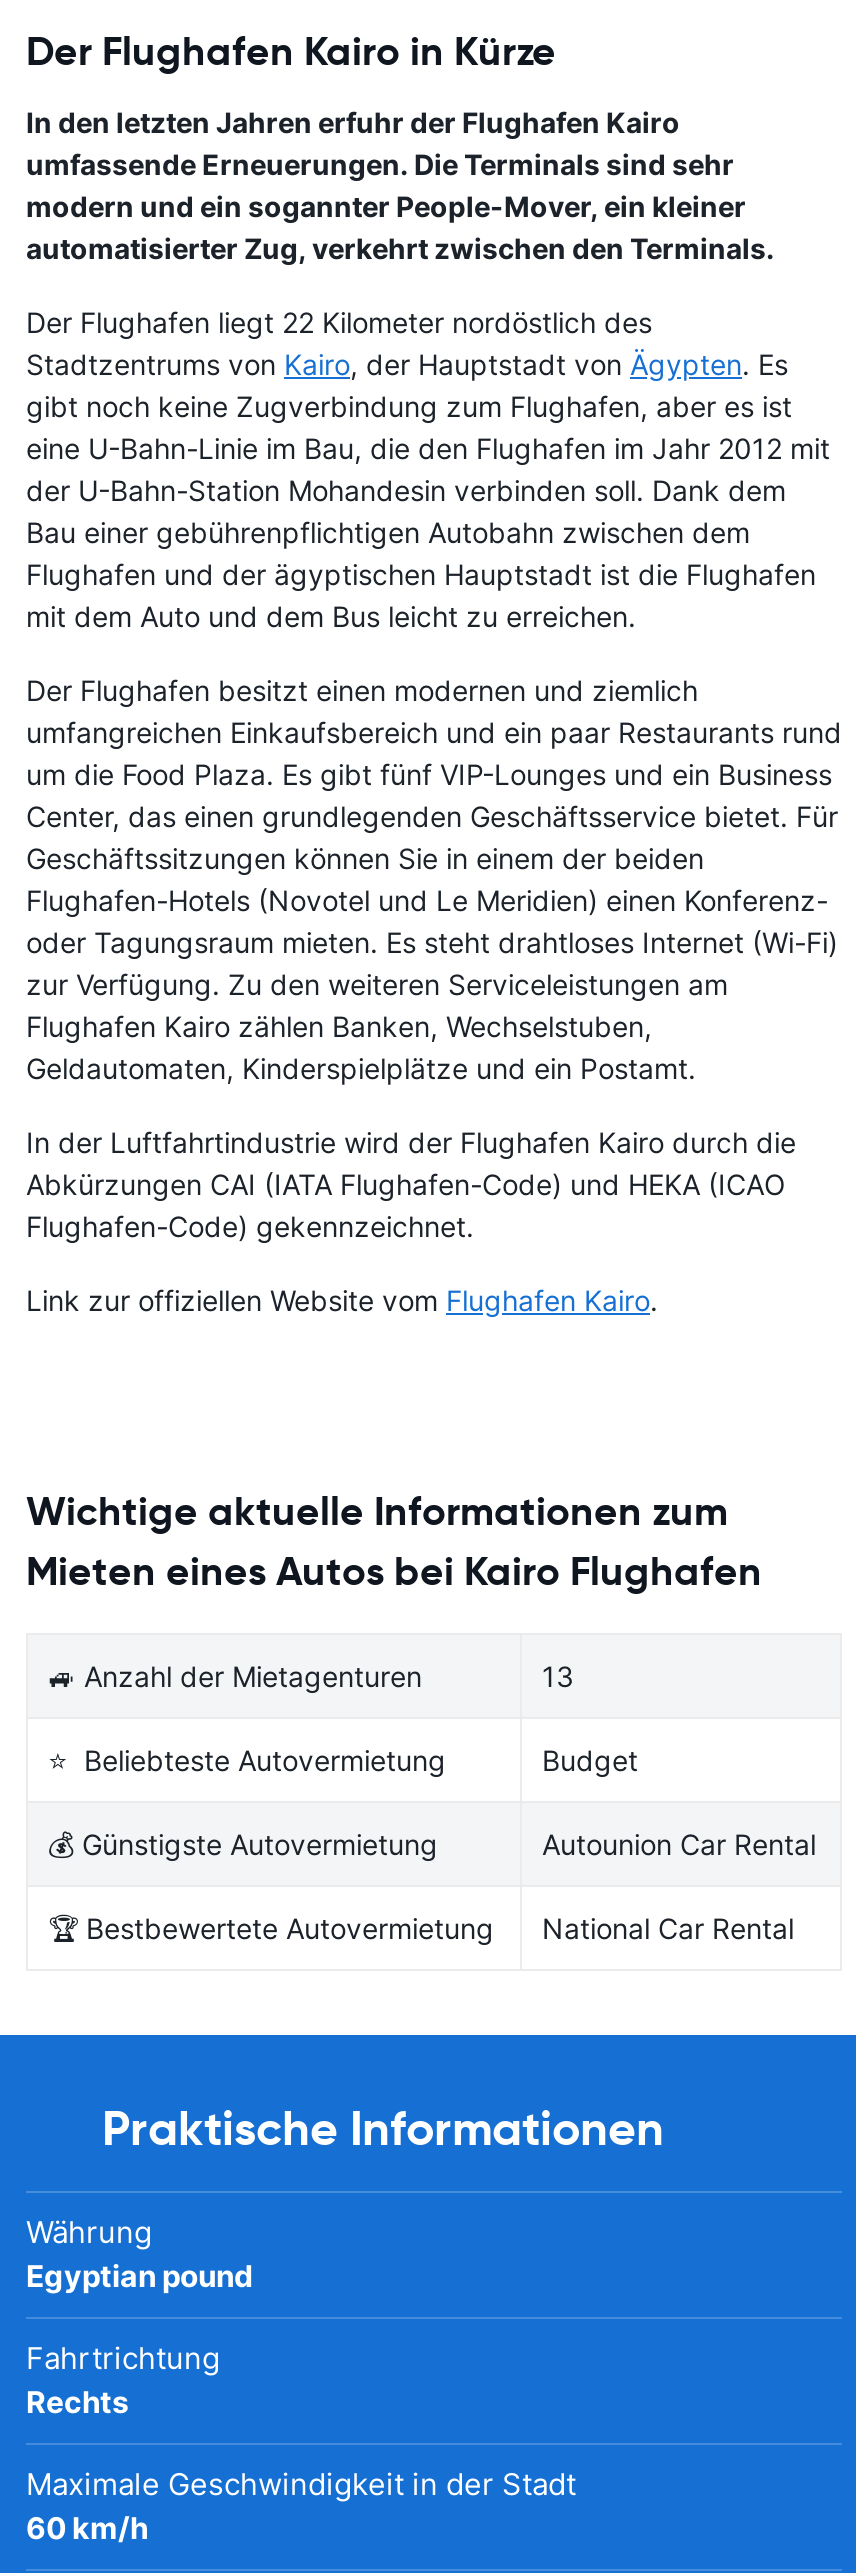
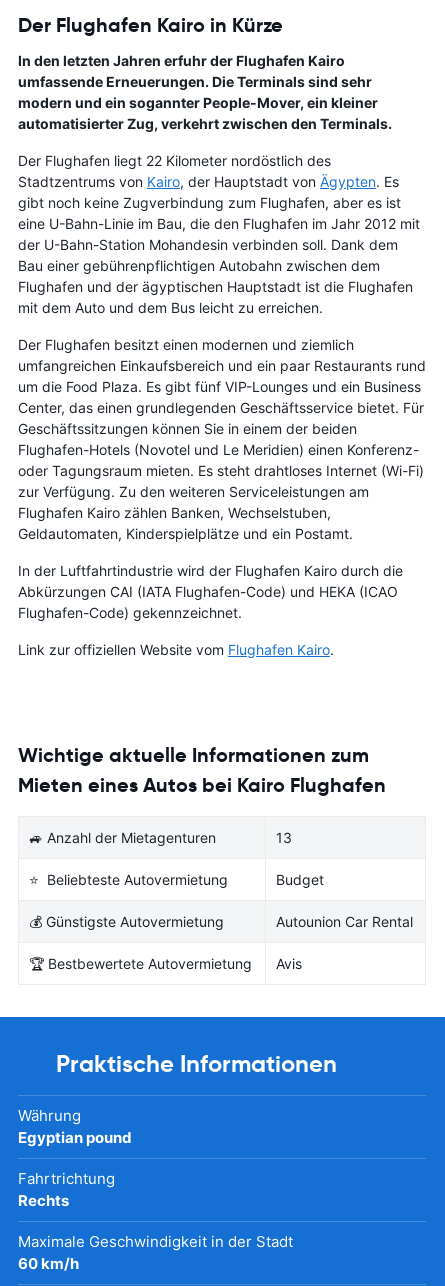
[542,1911,794,1945] National Car Rental -> [276,955,302,972] Avis

